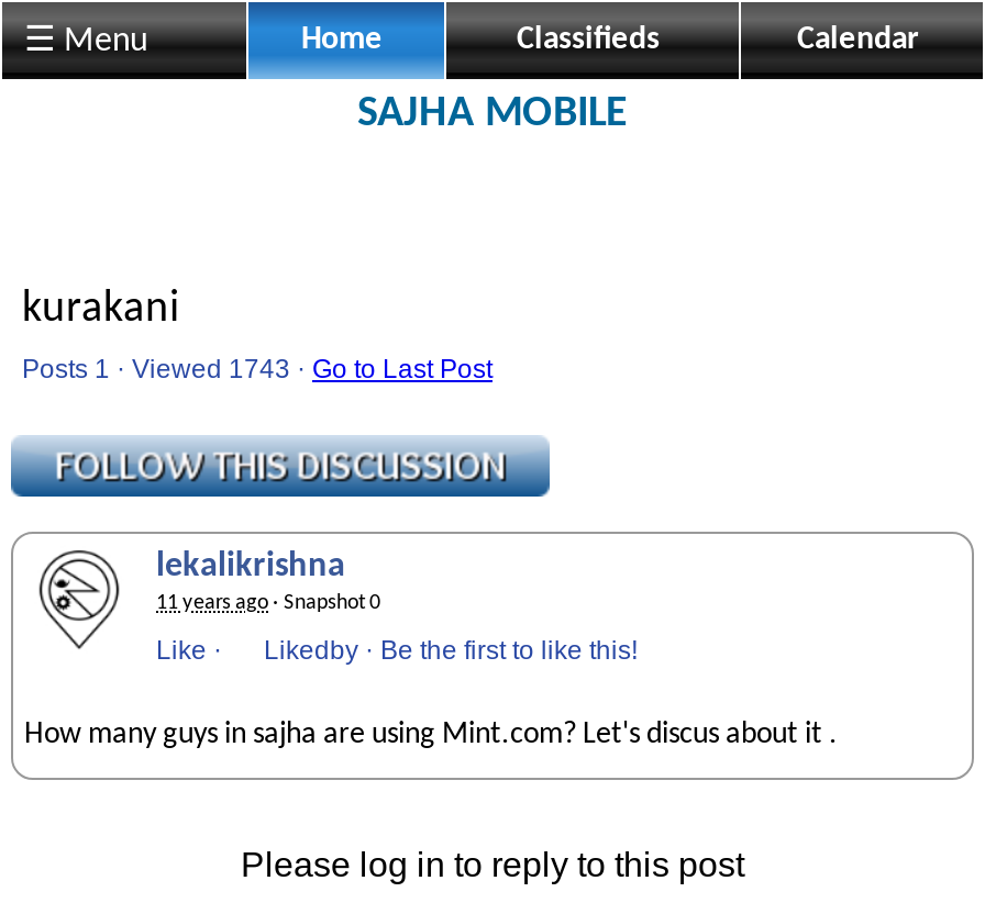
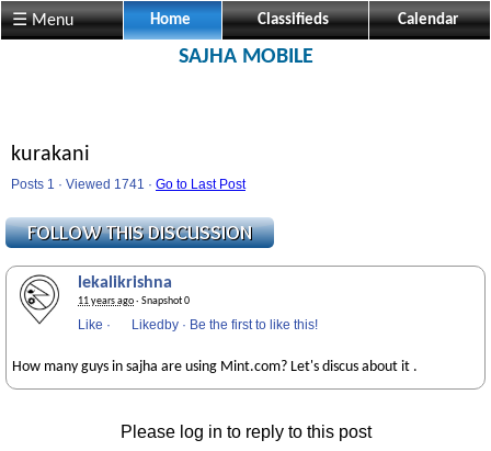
[22,354,492,384] Posts 1 · Viewed 1743 · Go to Last Post -> [11,177,245,192] Posts 1 · Viewed 1741 · Go to Last Post

